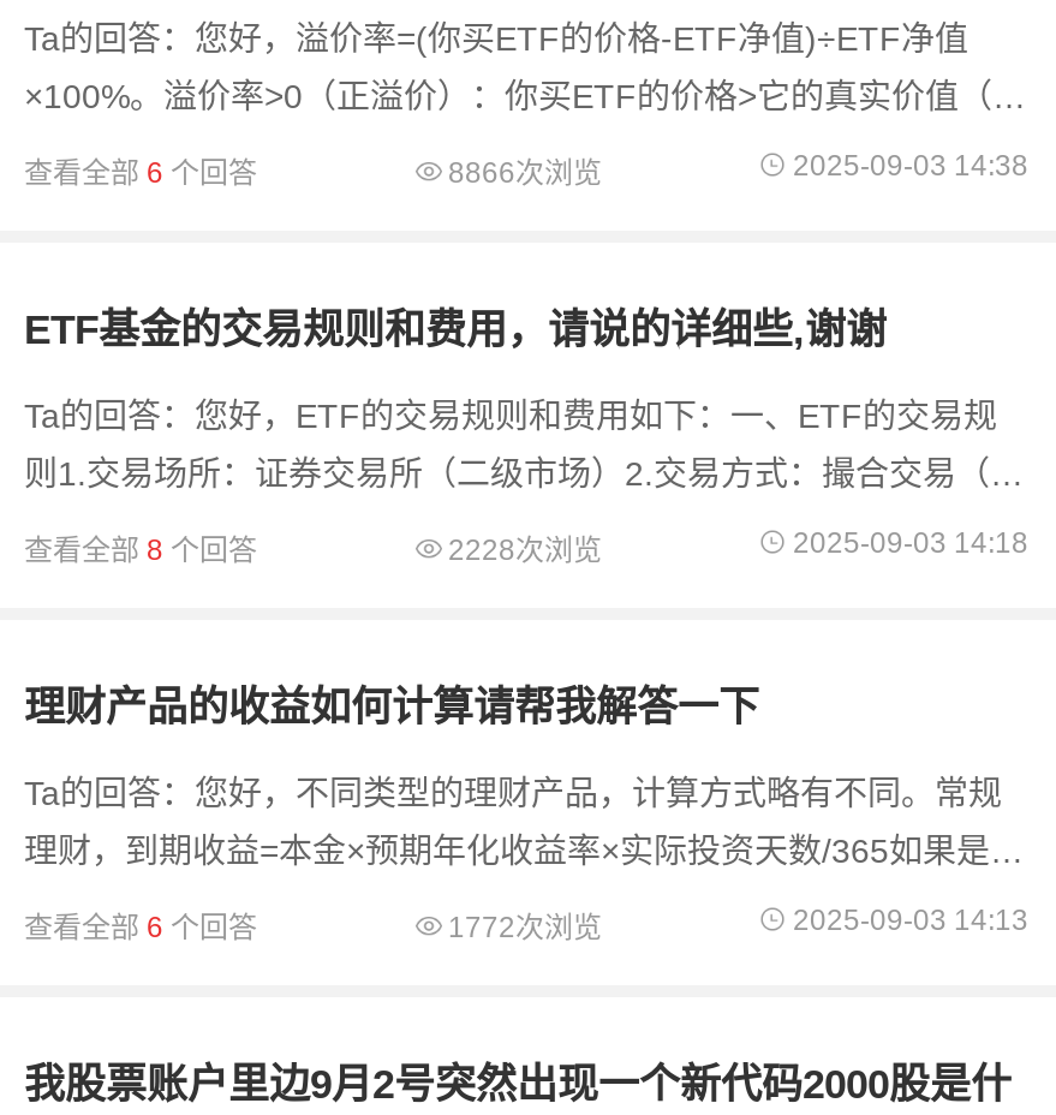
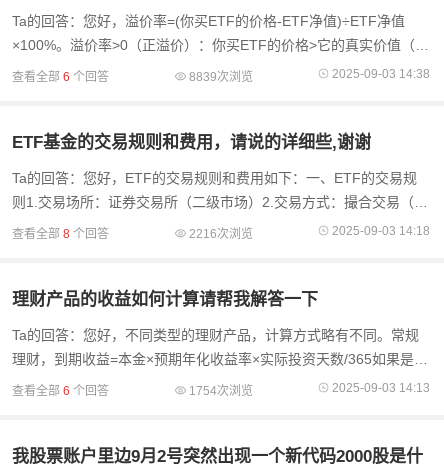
[448,156,602,190] 8866次浏览 -> [188,70,252,84] 8839次浏览
[448,533,602,567] 2228次浏览 -> [188,227,252,241] 2216次浏览
[448,911,602,944] 1772次浏览 -> [188,384,252,398] 1754次浏览

